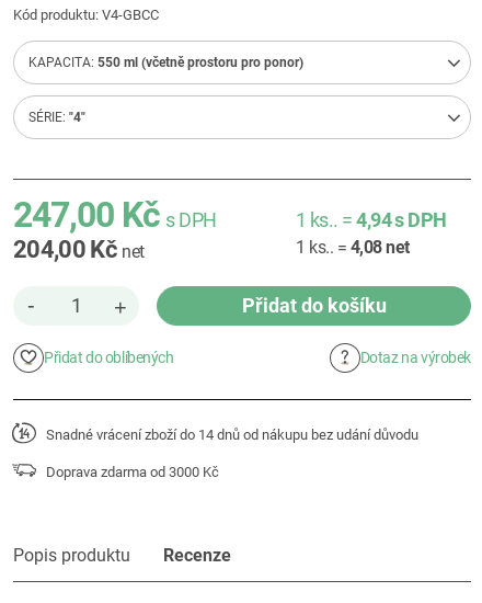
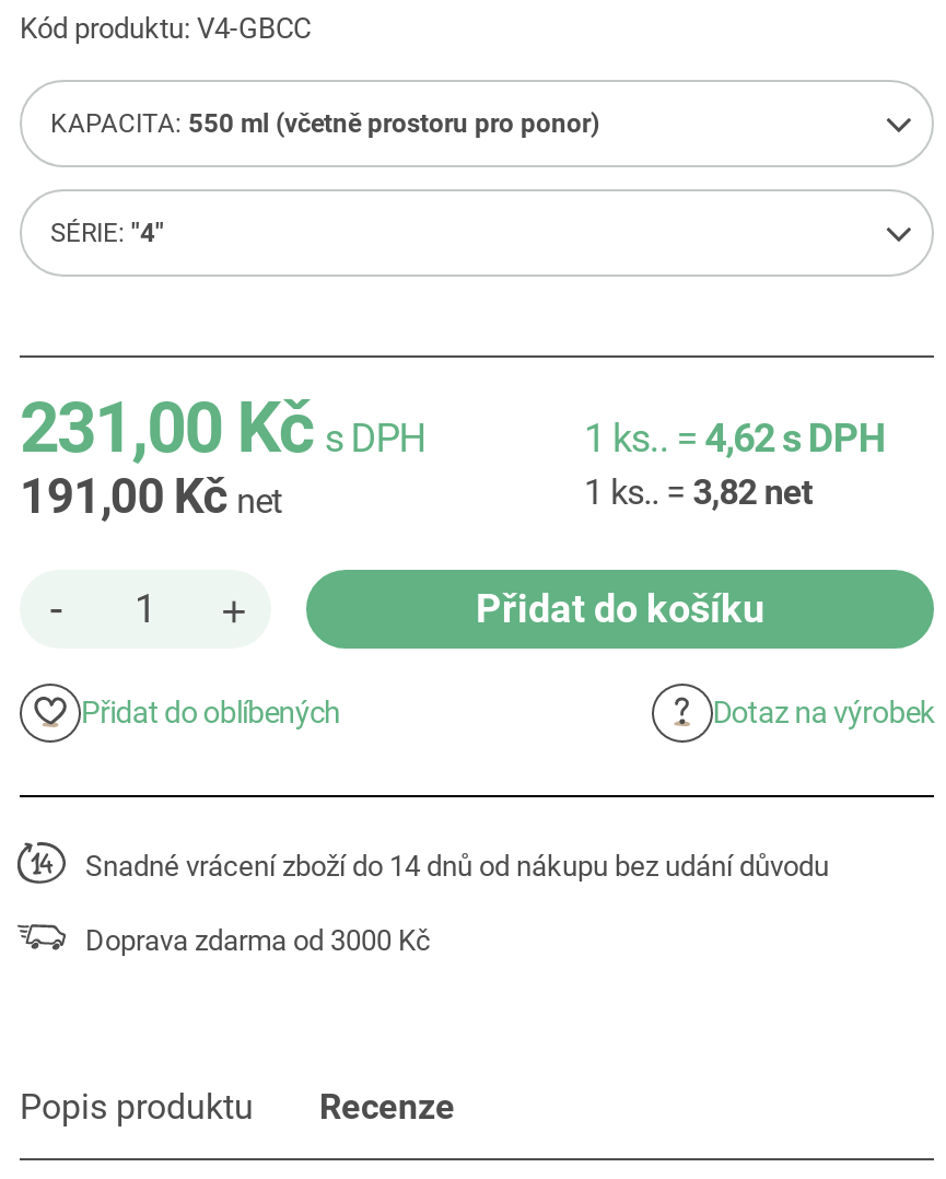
[13,194,217,236] 247,00 Kč s DPH -> [20,386,426,469] 231,00 Kč s DPH
[296,208,447,231] 1 ks.. = 4,94 s DPH -> [584,415,885,460] 1 ks.. = 4,62 s DPH
[13,236,144,263] 204,00 Kč net -> [20,469,281,524] 191,00 Kč net
[296,237,410,258] 1 ks.. = 4,08 net -> [584,471,811,513] 1 ks.. = 3,82 net

